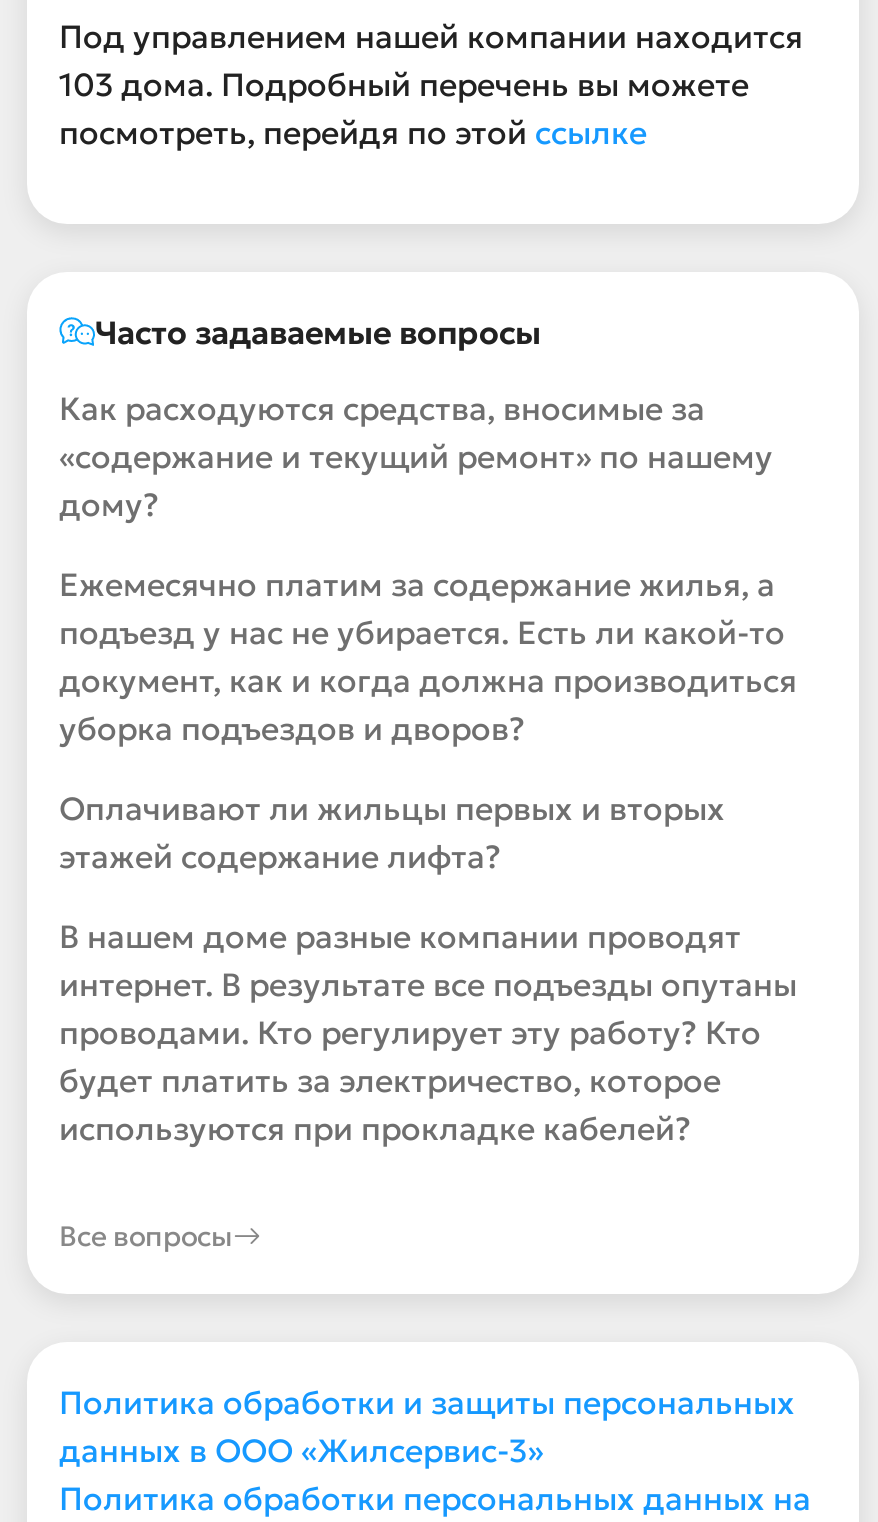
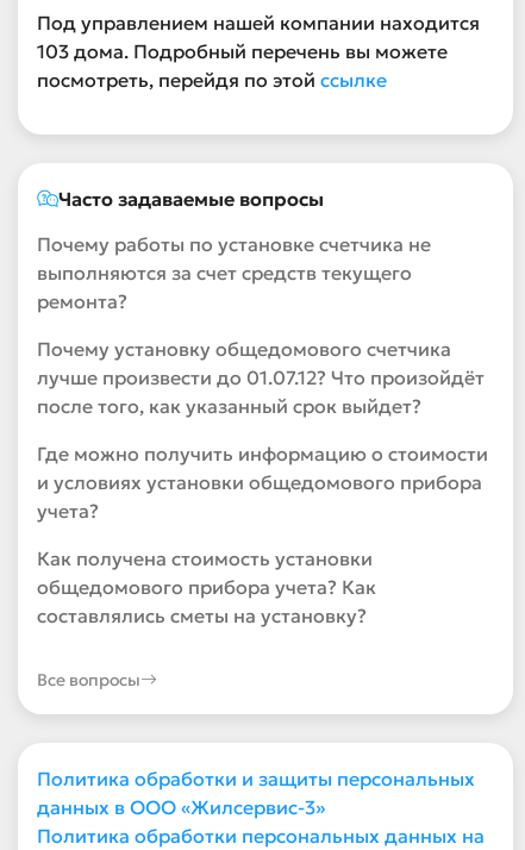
[59,388,773,524] Как расходуются средства, вносимые за | «содержание и текущий ремонт» по нашему | дому? -> [37,232,431,313] Почему работы по установке счетчика не | выполняются за счет средств текущего | ремонта?
[59,564,797,748] Ежемесячно платим за содержание жилья, а | подъезд у нас не убирается. Есть ли какой-то | документ, как и когда должна производиться | уборка подъездов и дворов? -> [37,337,485,418] Почему установку общедомового счетчика | лучше произвести до 01.07.12? Что произойдёт | после того, как указанный срок выйдет?
[59,788,725,876] Оплачивают ли жильцы первых и вторых | этажей содержание лифта? -> [37,442,488,523] Где можно получить информацию о стоимости | и условиях установки общедомового прибора | учета?
[59,916,797,1148] В нашем доме разные компании проводят | интернет. В результате все подъезды опутаны | проводами. Кто регулирует эту работу? Кто | будет платить за электричество, которое | используются при прокладке кабелей? -> [37,546,376,627] Как получена стоимость установки | общедомового прибора учета? Как | составлялись сметы на установку?

